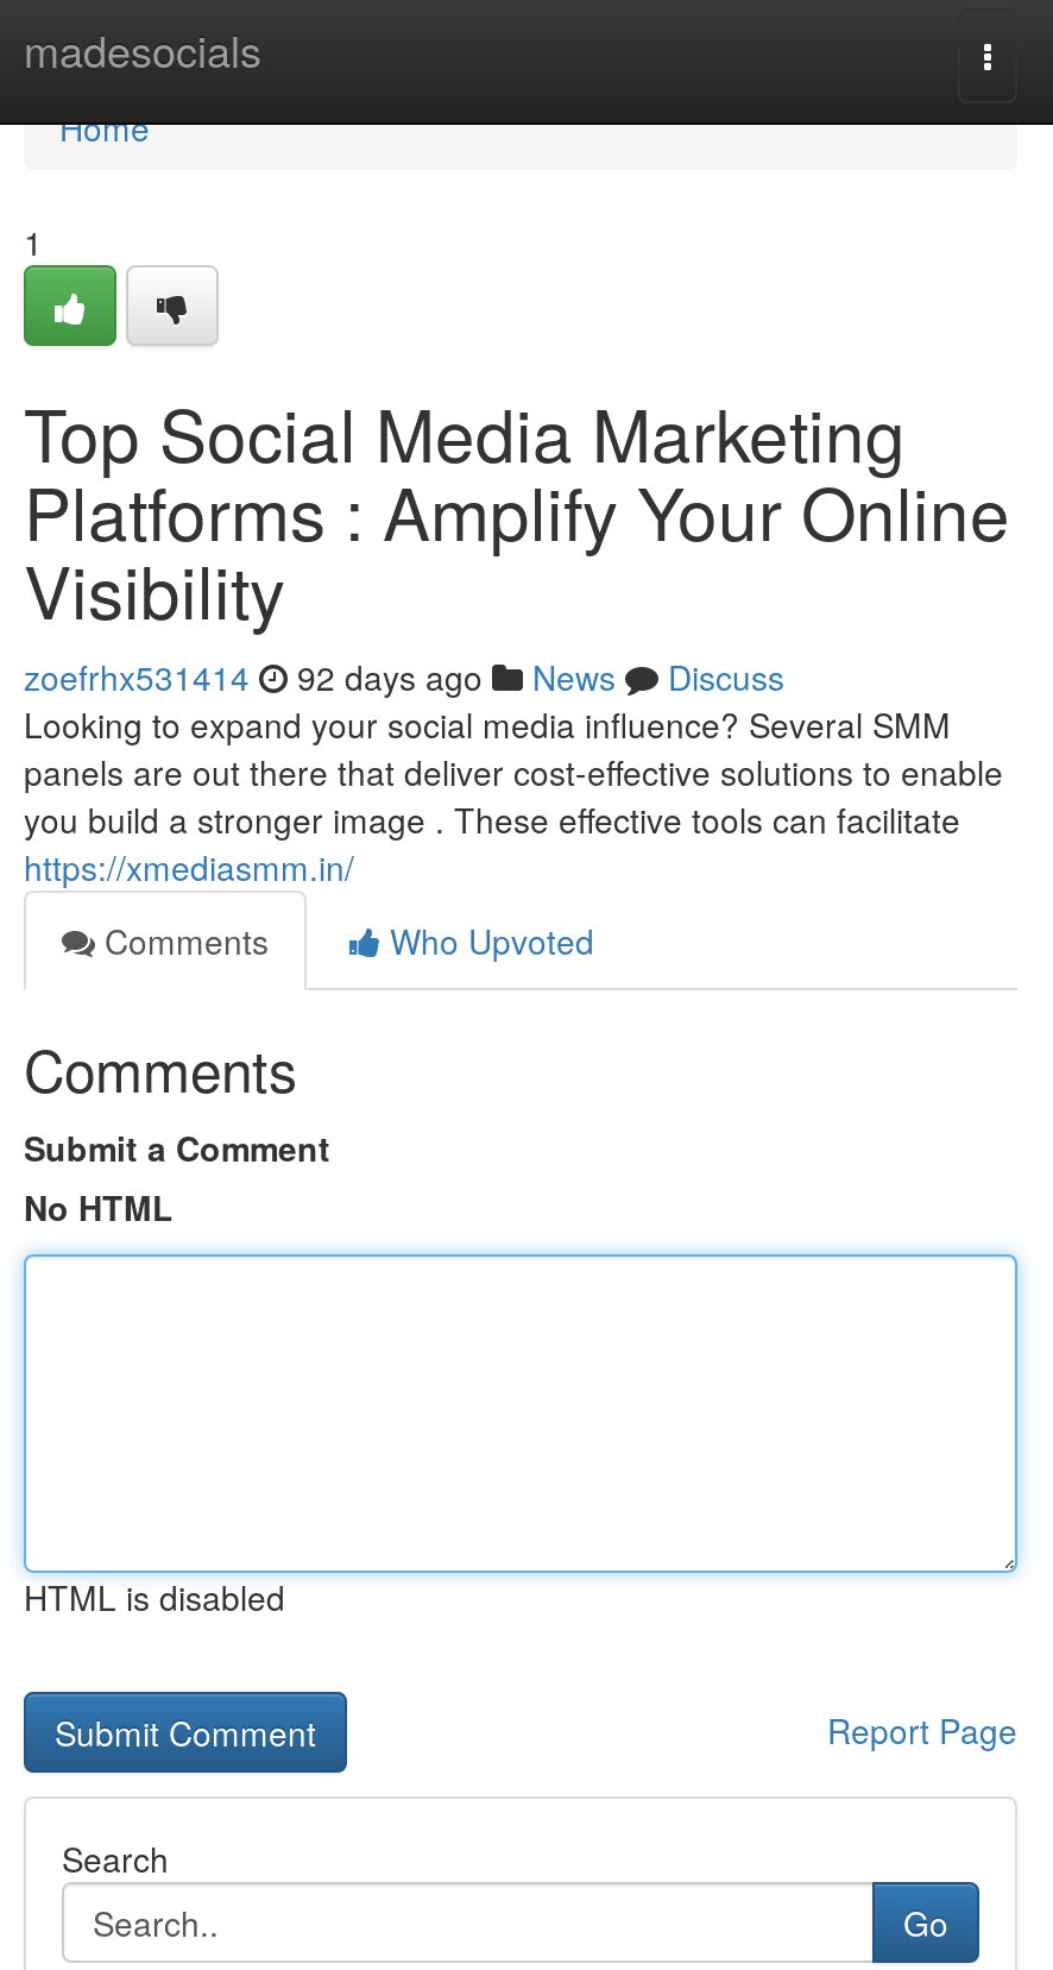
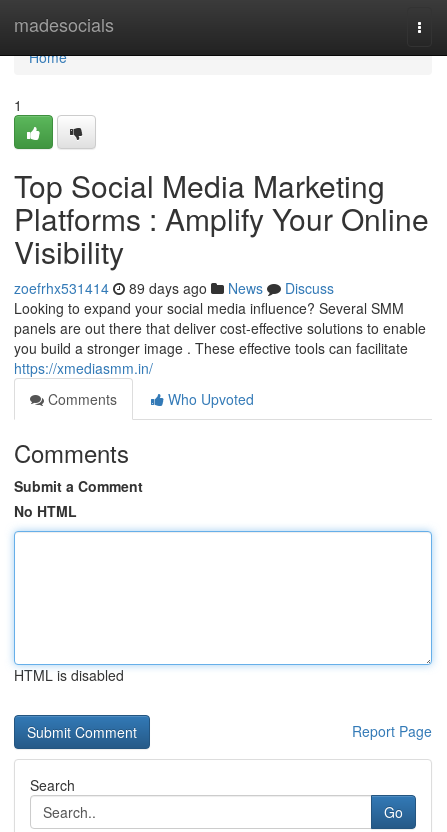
[24,653,784,700] zoefrhx531414 92 days ago News Discuss -> [14,278,334,298] zoefrhx531414 89 days ago News Discuss

